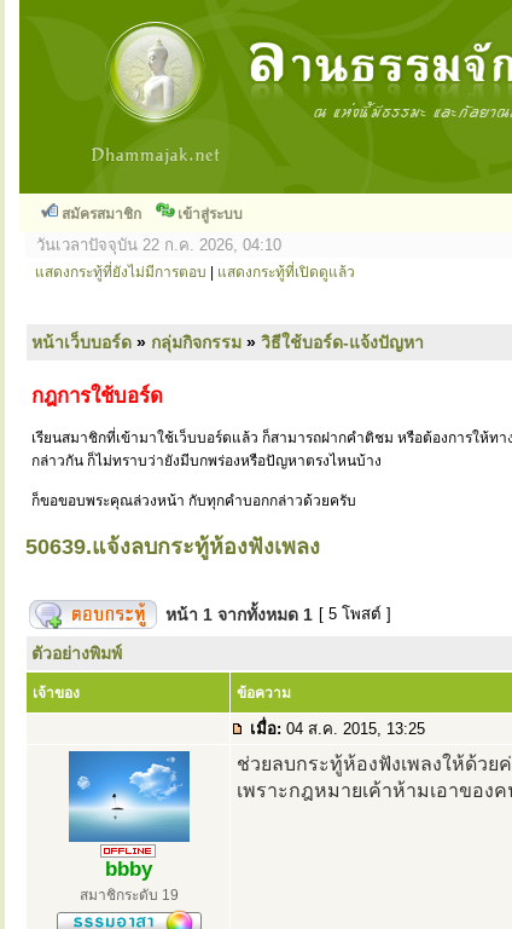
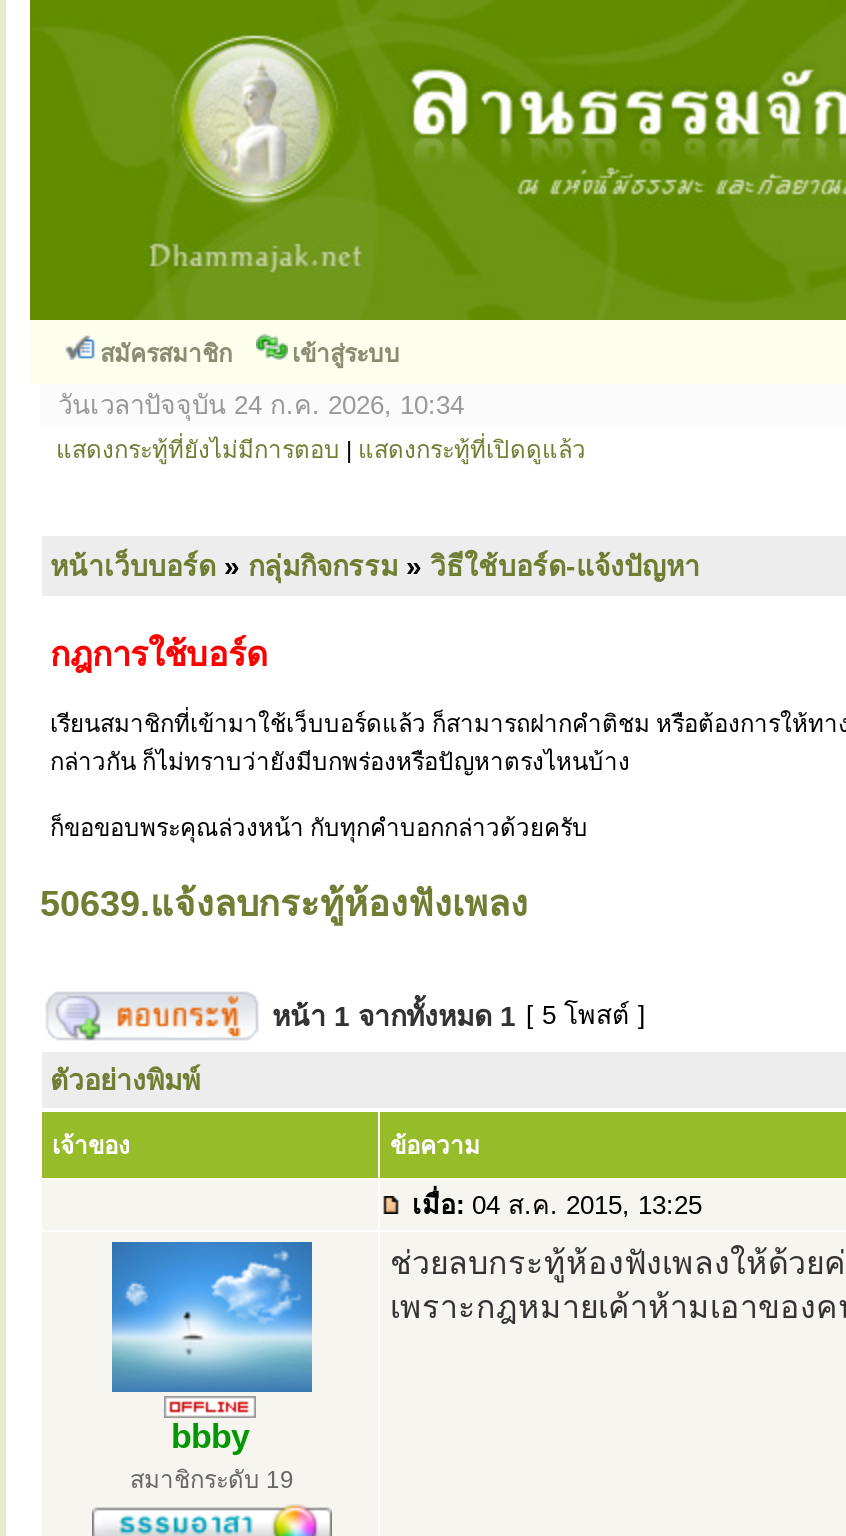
[36,236,291,254] วันเวลาปัจจุบัน 22 ก.ค. 2026, 04:10 -> [58,390,480,420] วันเวลาปัจจุบัน 24 ก.ค. 2026, 10:34

